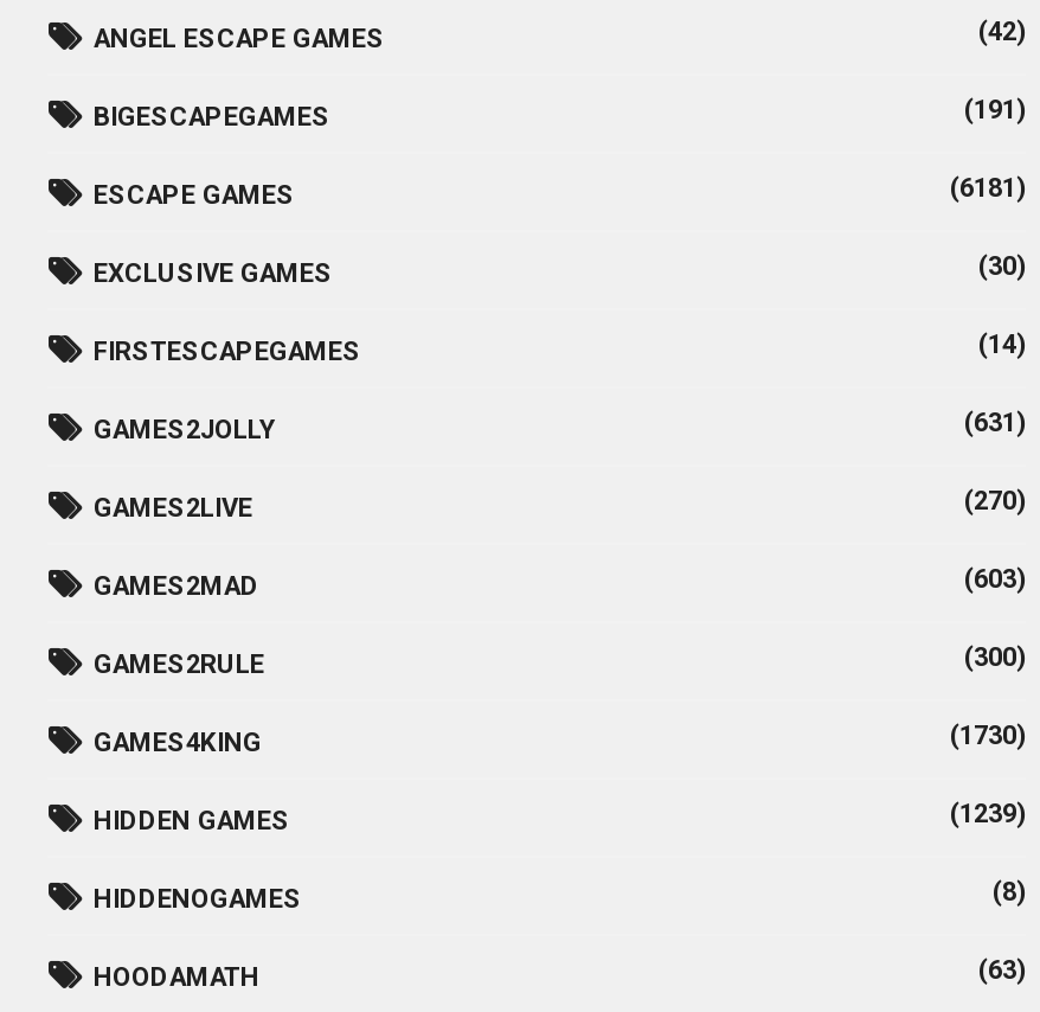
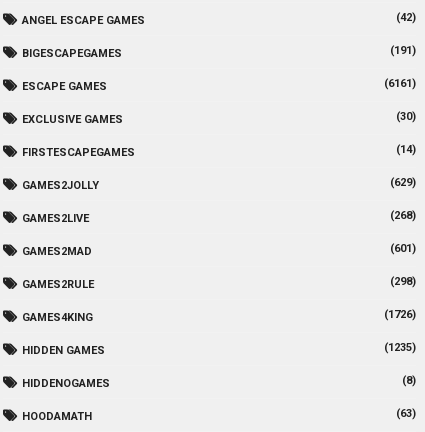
[950,173,1026,204] (6181) -> [384,77,416,90] (6161)
[964,408,1026,438] (631) -> [390,176,416,189] (629)
[964,486,1026,517] (270) -> [390,209,416,222] (268)
[964,564,1026,595] (603) -> [390,242,416,255] (601)
[964,642,1026,673] (300) -> [390,275,416,288] (298)
[950,720,1026,751] (1730) -> [384,308,416,321] (1726)
[950,799,1026,830] (1239) -> [384,341,416,354] (1235)

